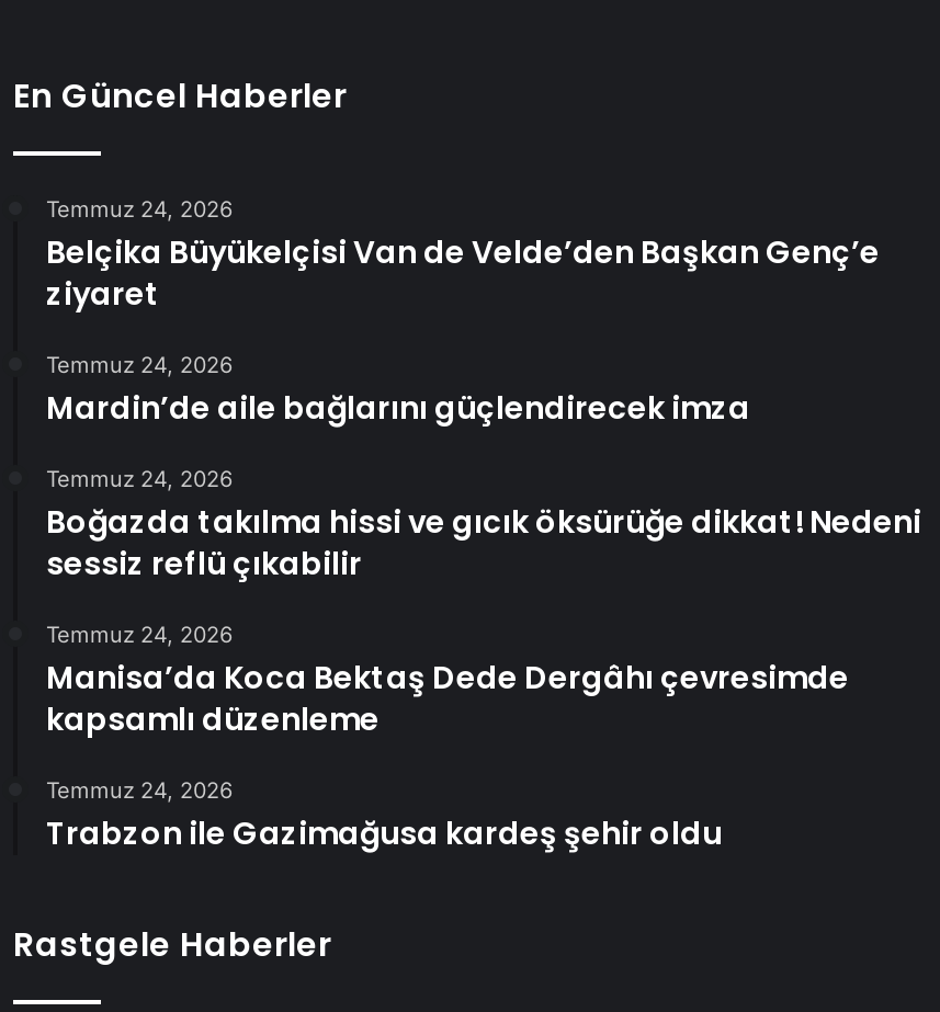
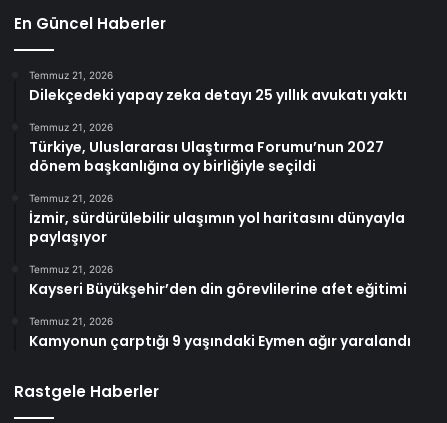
[46,195,880,316] Temmuz 24, 2026 | Belçika Büyükelçisi Van de Velde’den Başkan Genç’e | ziyaret -> [29,69,407,105] Temmuz 21, 2026 | Dilekçedeki yapay zeka detayı 25 yıllık avukatı yaktı
[46,351,750,430] Temmuz 24, 2026 | Mardin’de aile bağlarını güçlendirecek imza -> [29,121,384,176] Temmuz 21, 2026 | Türkiye, Uluslararası Ulaştırma Forumu’nun 2027 | dönem başkanlığına oy birliğiyle seçildi
[46,465,921,586] Temmuz 24, 2026 | Boğazda takılma hissi ve gıcık öksürüğe dikkat! Nedeni | sessiz reflü çıkabilir -> [29,192,405,247] Temmuz 21, 2026 | İzmir, sürdürülebilir ulaşımın yol haritasını dünyayla | paylaşıyor
[46,621,849,741] Temmuz 24, 2026 | Manisa’da Koca Bektaş Dede Dergâhı çevresimde | kapsamlı düzenleme -> [29,263,407,299] Temmuz 21, 2026 | Kayseri Büyükşehir’den din görevlilerine afet eğitimi
[46,776,722,855] Temmuz 24, 2026 | Trabzon ile Gazimağusa kardeş şehir oldu -> [29,315,411,351] Temmuz 21, 2026 | Kamyonun çarptığı 9 yaşındaki Eymen ağır yaralandı

